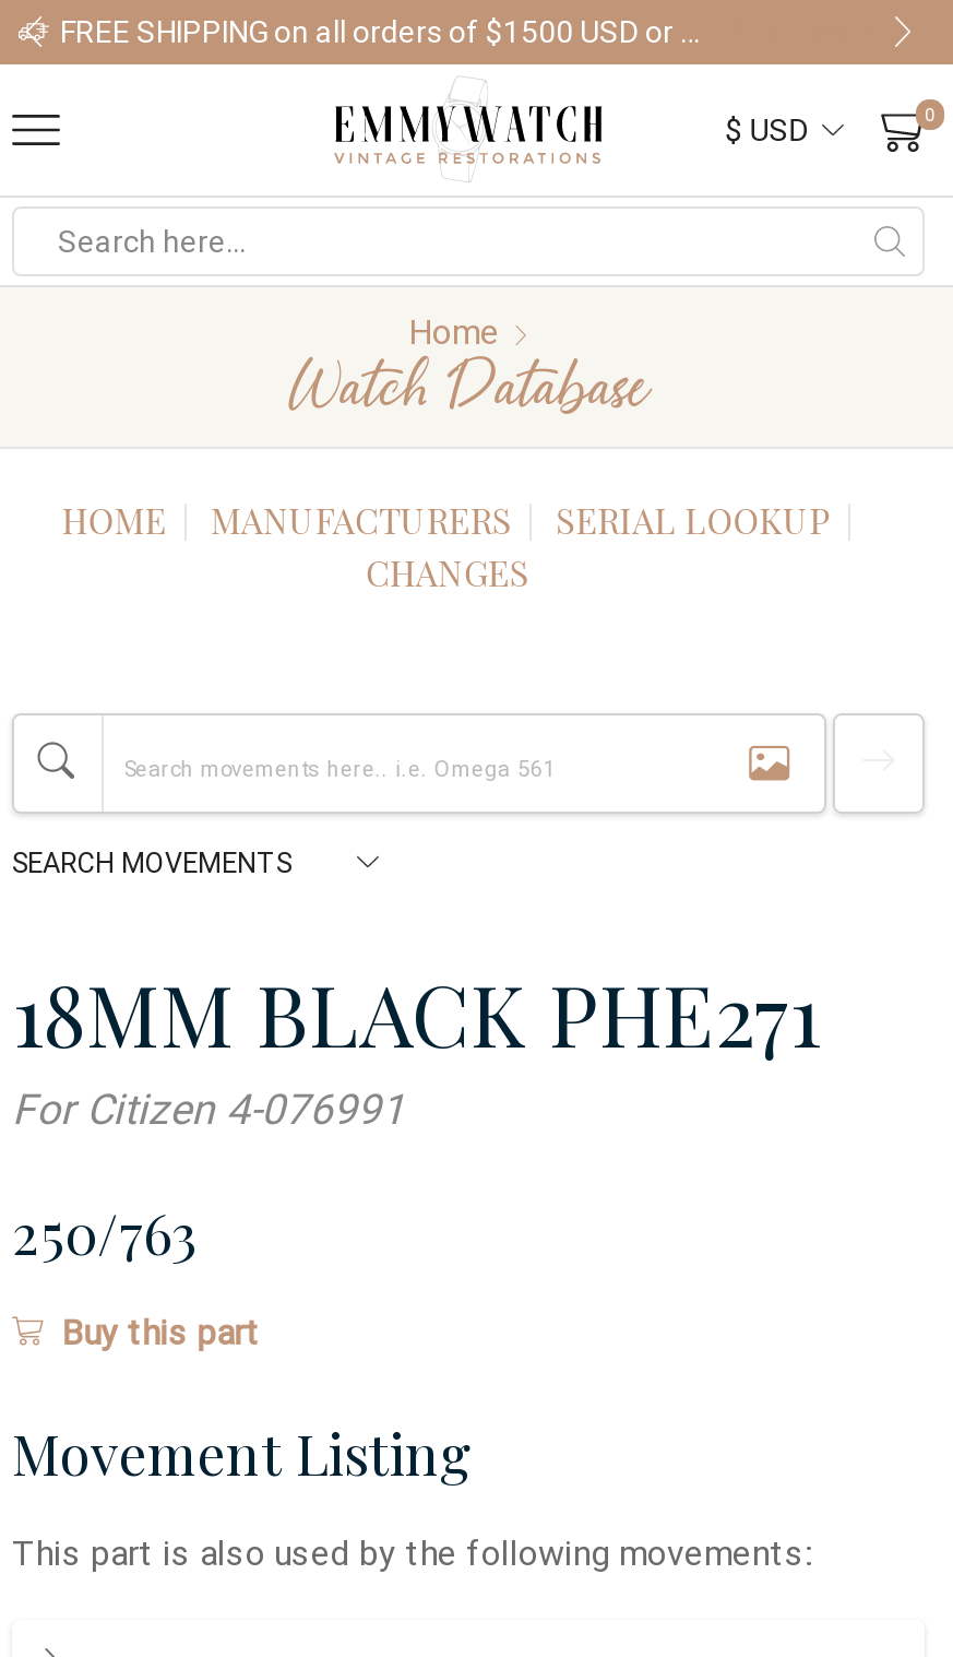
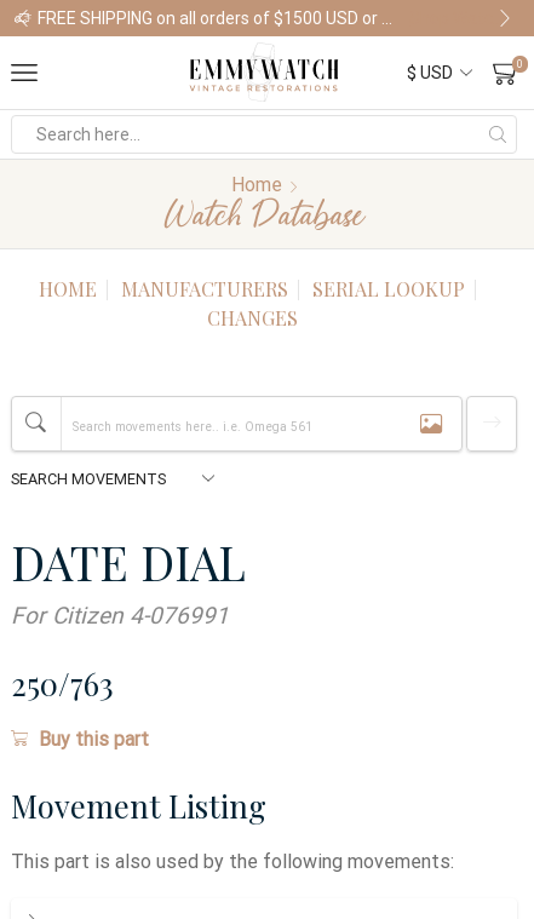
[12,956,820,1069] 18MM BLACK PHE271 -> [11,530,246,593] DATE DIAL

